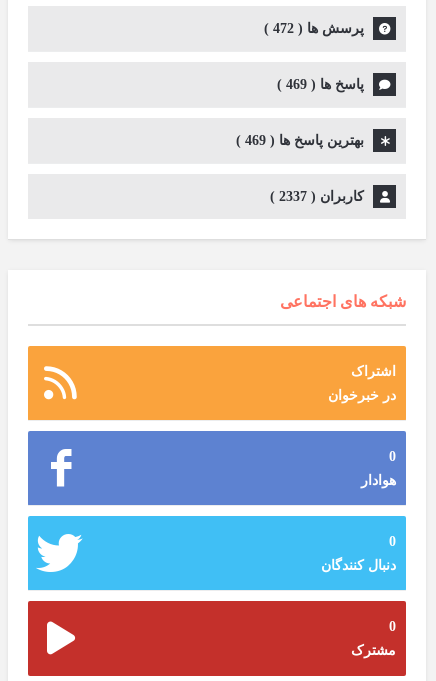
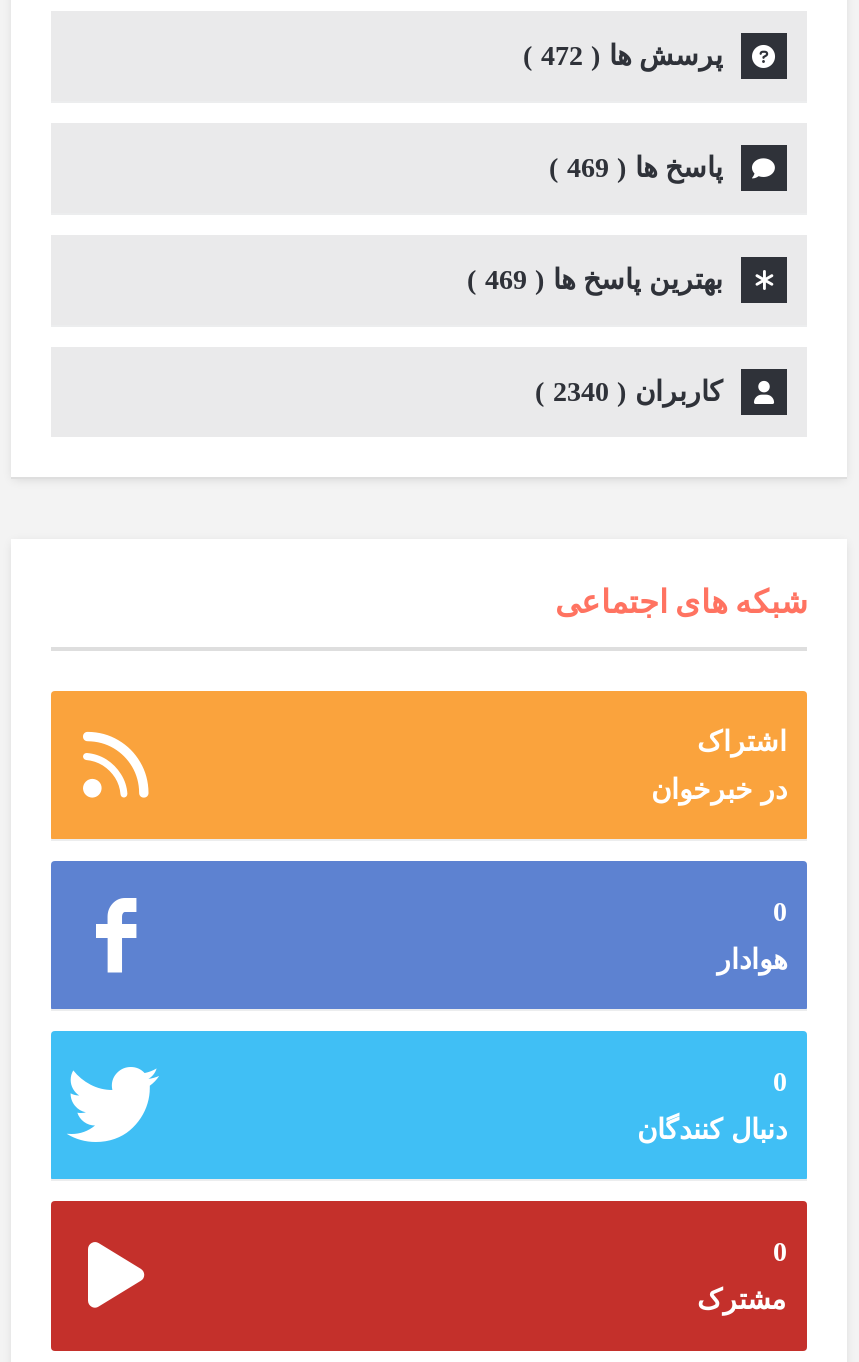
[270,189,364,204] کاربران (2337) -> [535,377,723,407] کاربران (2340)

